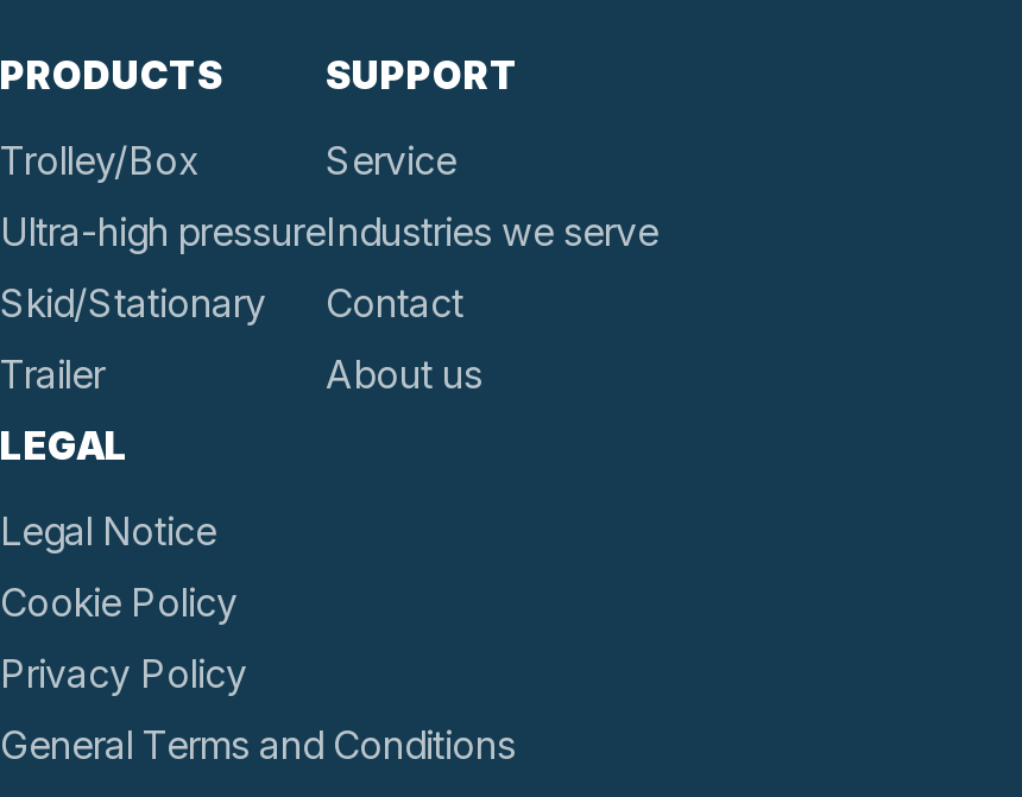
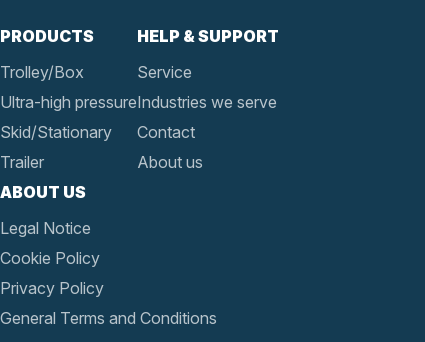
[326,51,518,99] SUPPORT -> [137,26,279,46] HELP & SUPPORT
[0,422,128,469] LEGAL -> [0,182,86,202] ABOUT US

